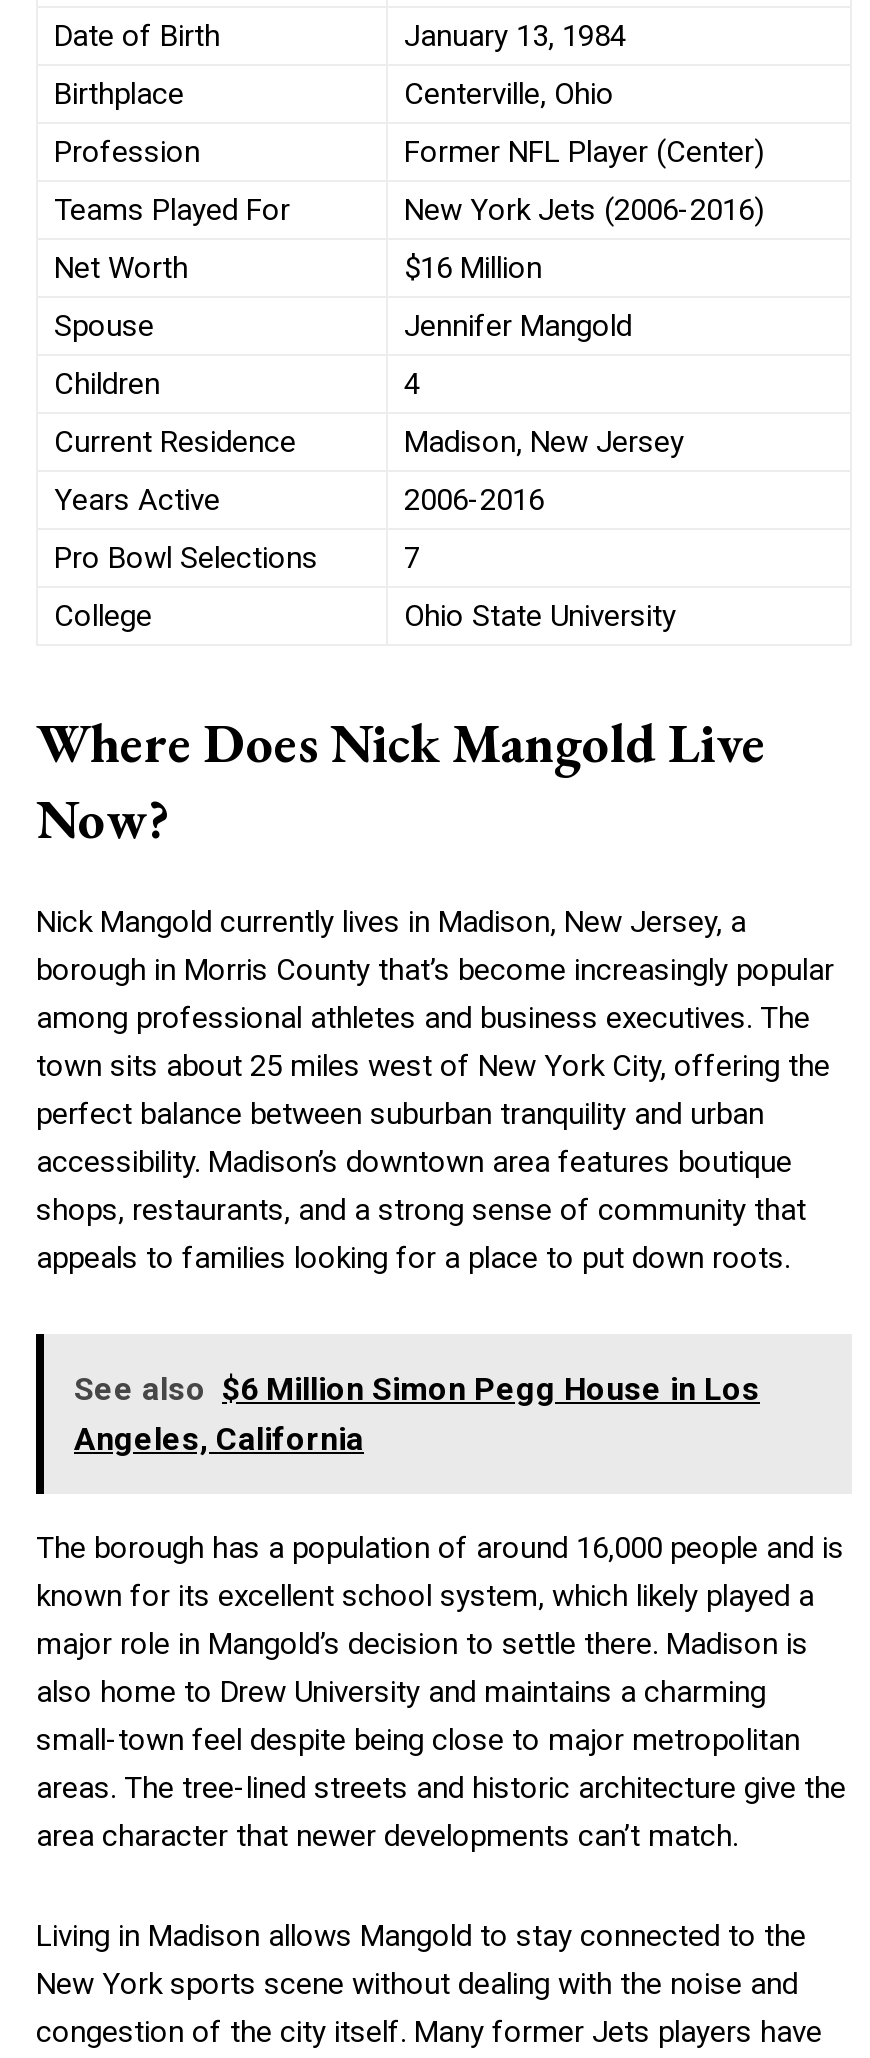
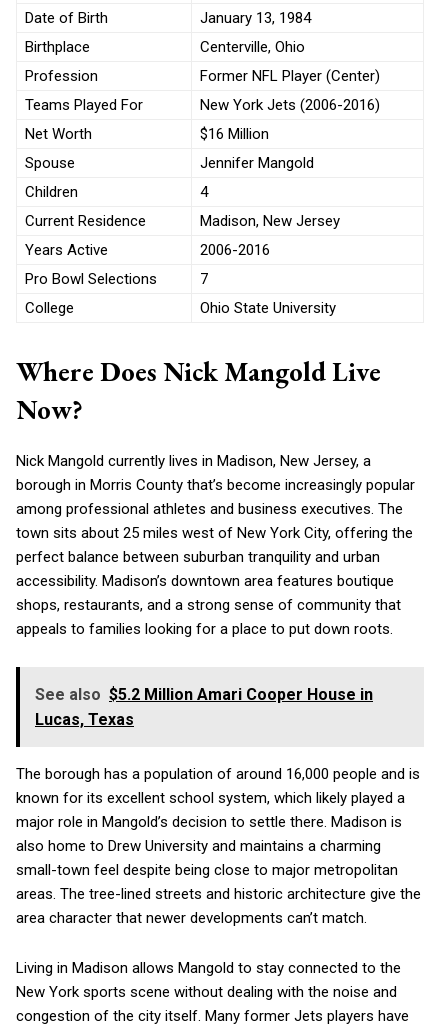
[74,1369,760,1457] See also $6 Million Simon Pegg House in Los | Angeles, California -> [35,684,373,728] See also $5.2 Million Amari Cooper House in | Lucas, Texas

